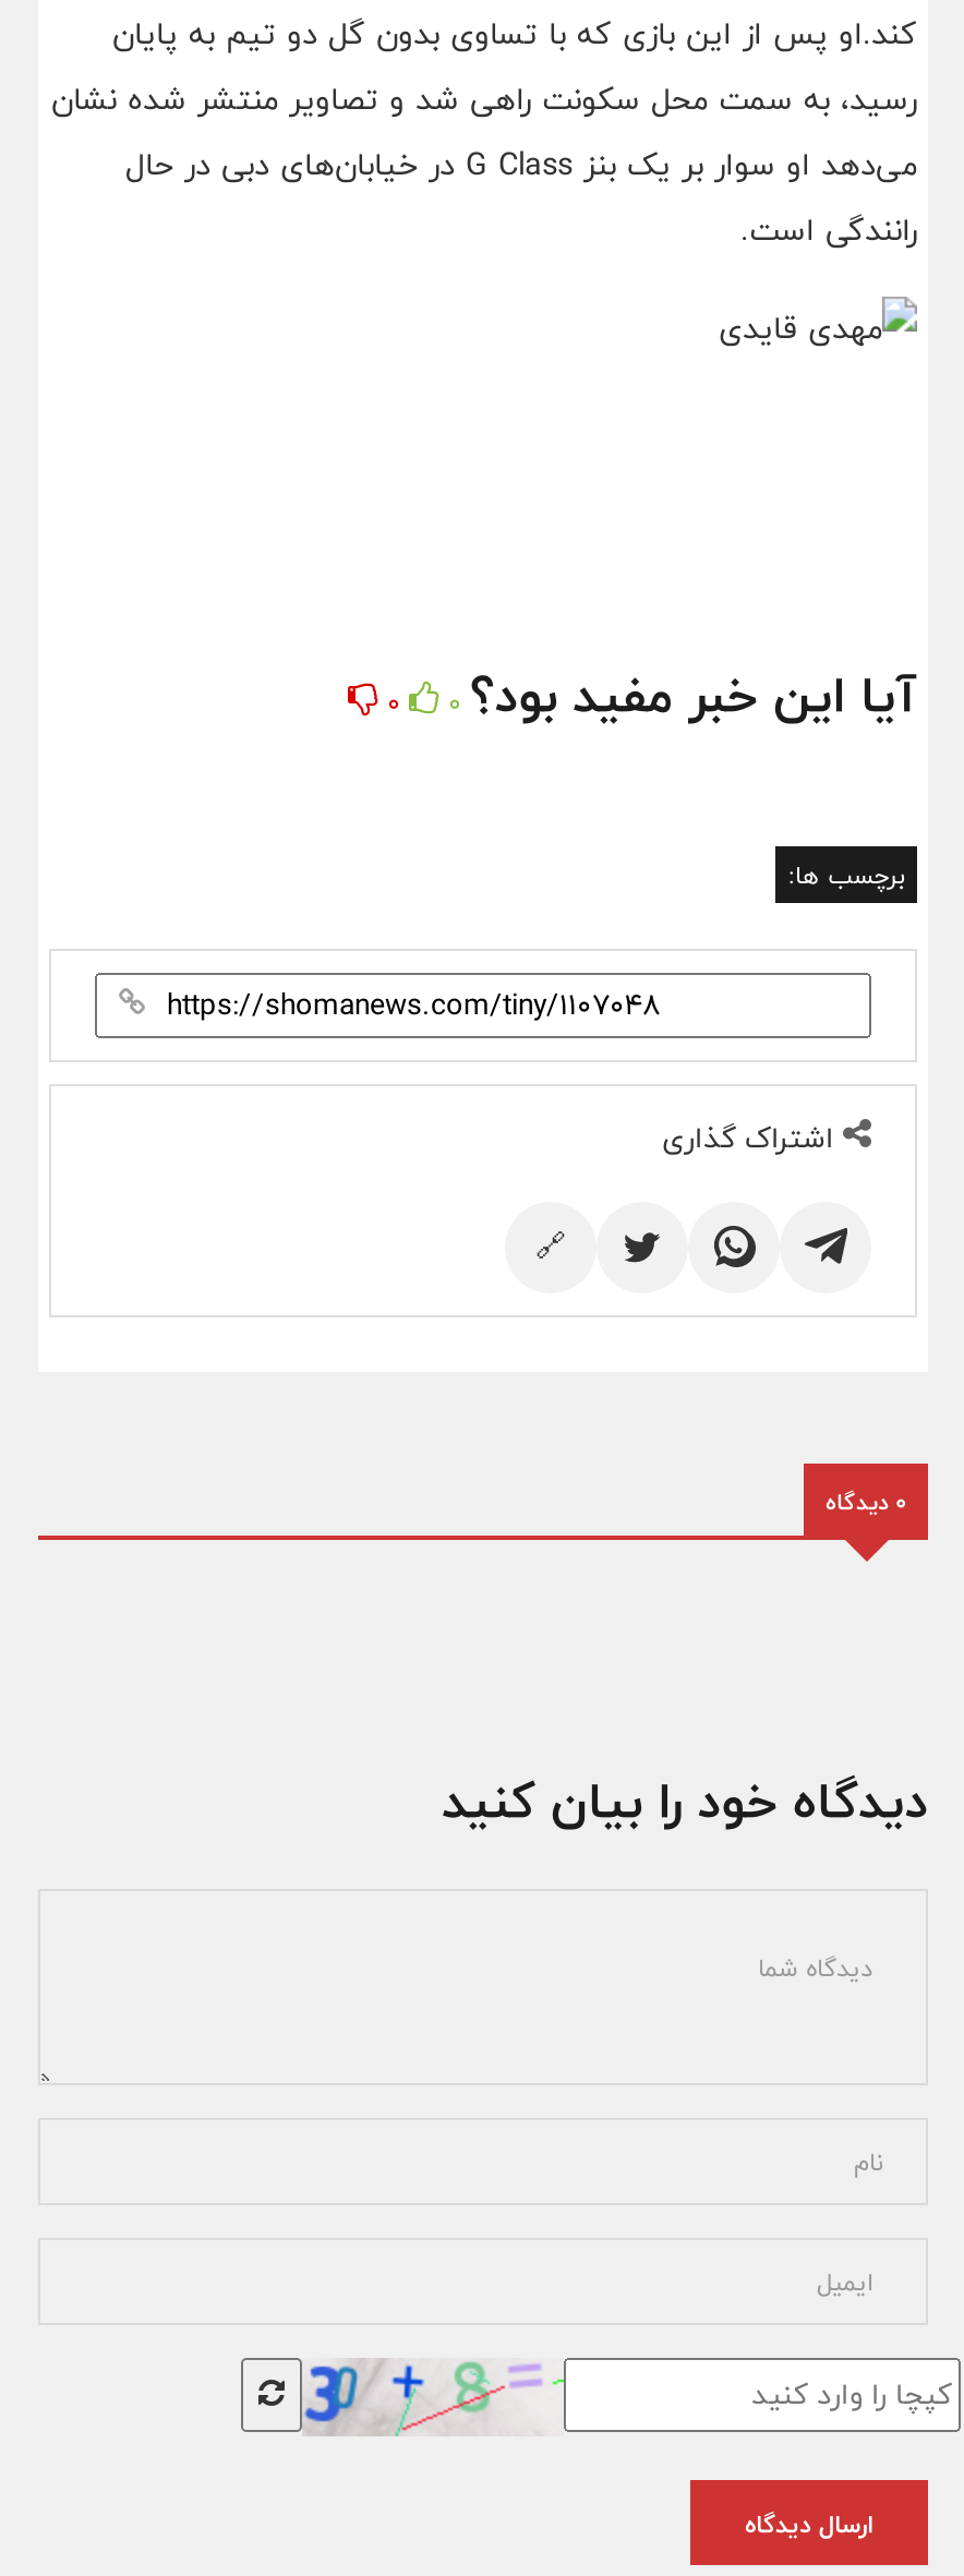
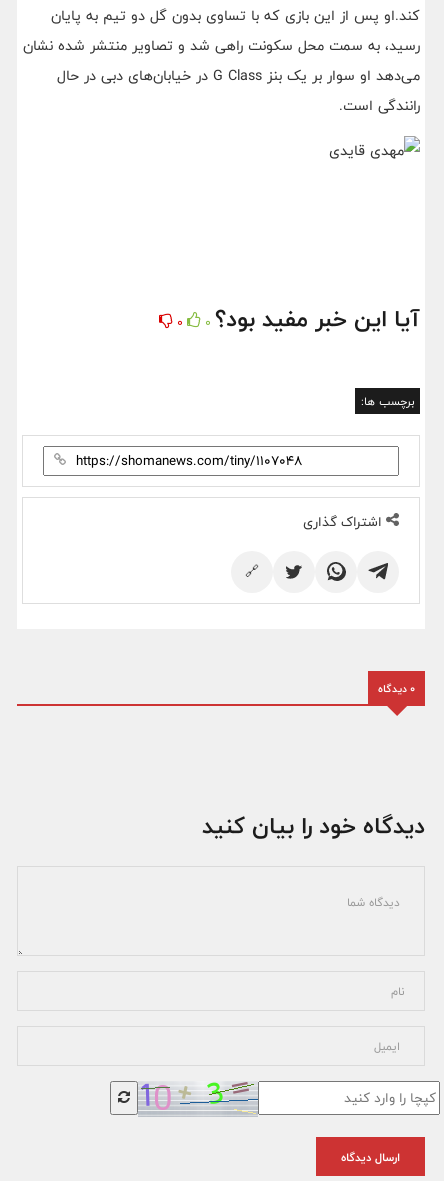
[304,2360,564,2434] [image] -> [140,1081,259,1117] [image]

